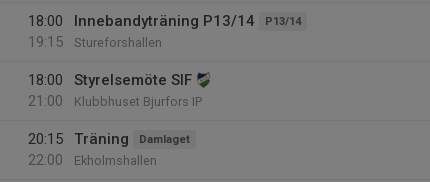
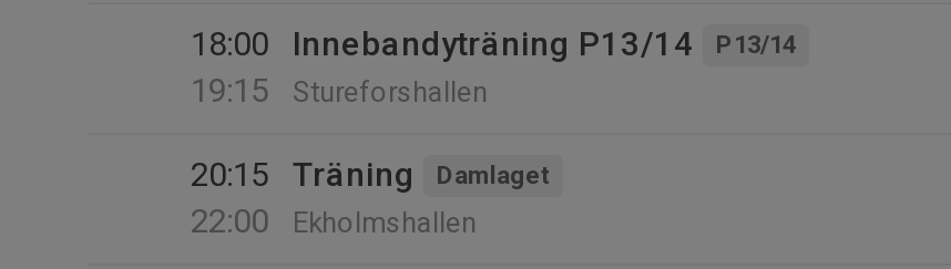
[28,71,63,110] 18:00 | 21:00 -> none
[74,71,202,109] Styrelsemöte SIF | Klubbhuset Bjurfors IP -> none

